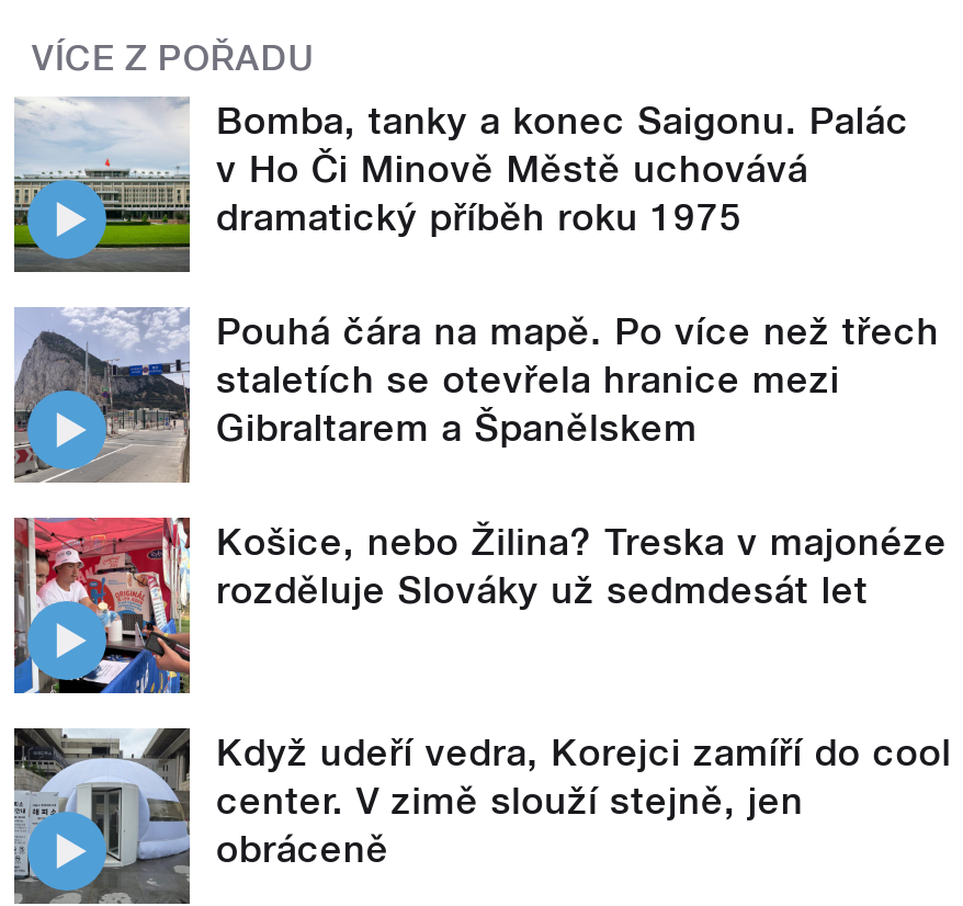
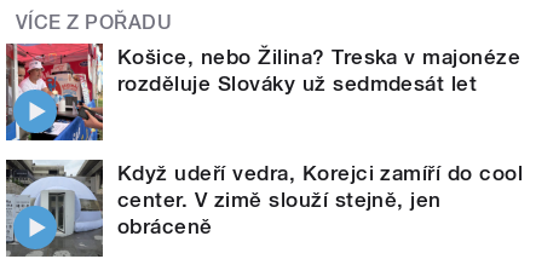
[12,97,940,449] [image] | Bomba, tanky a konec Saigonu. Palác | v Ho Či Minově Městě uchovává | dramatický příběh roku 1975 | Pouhá čára na mapě. Po více než třech | staletích se otevřela hranice mezi | Gibraltarem a Španělskem -> none
[14,307,190,483] [image] -> none

